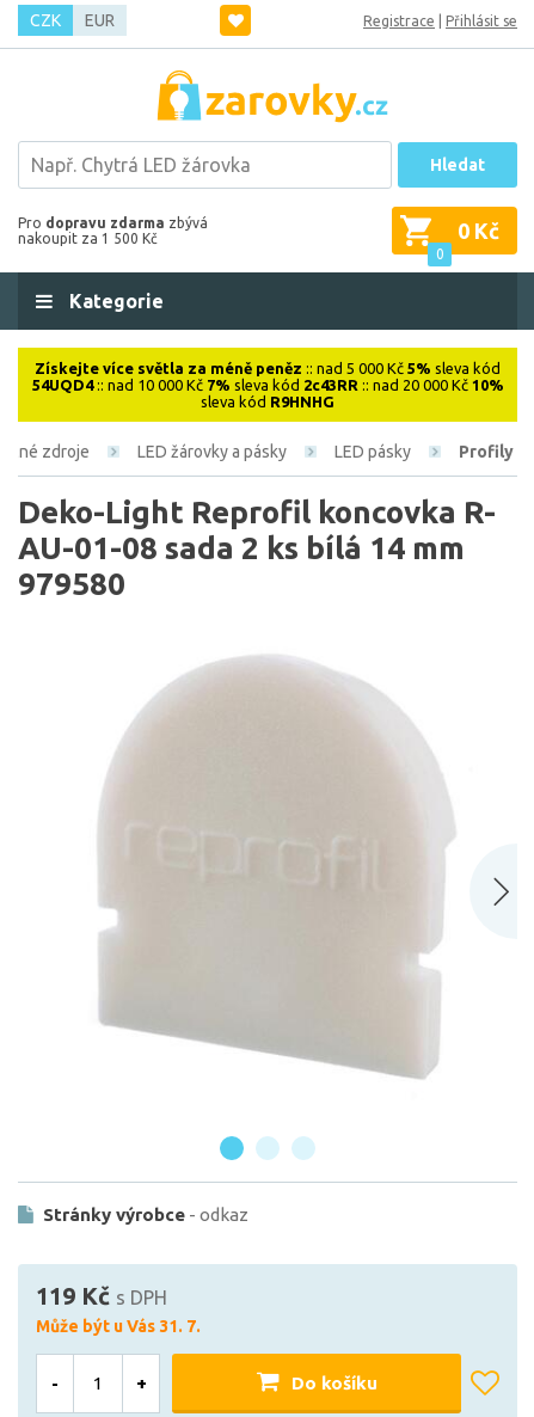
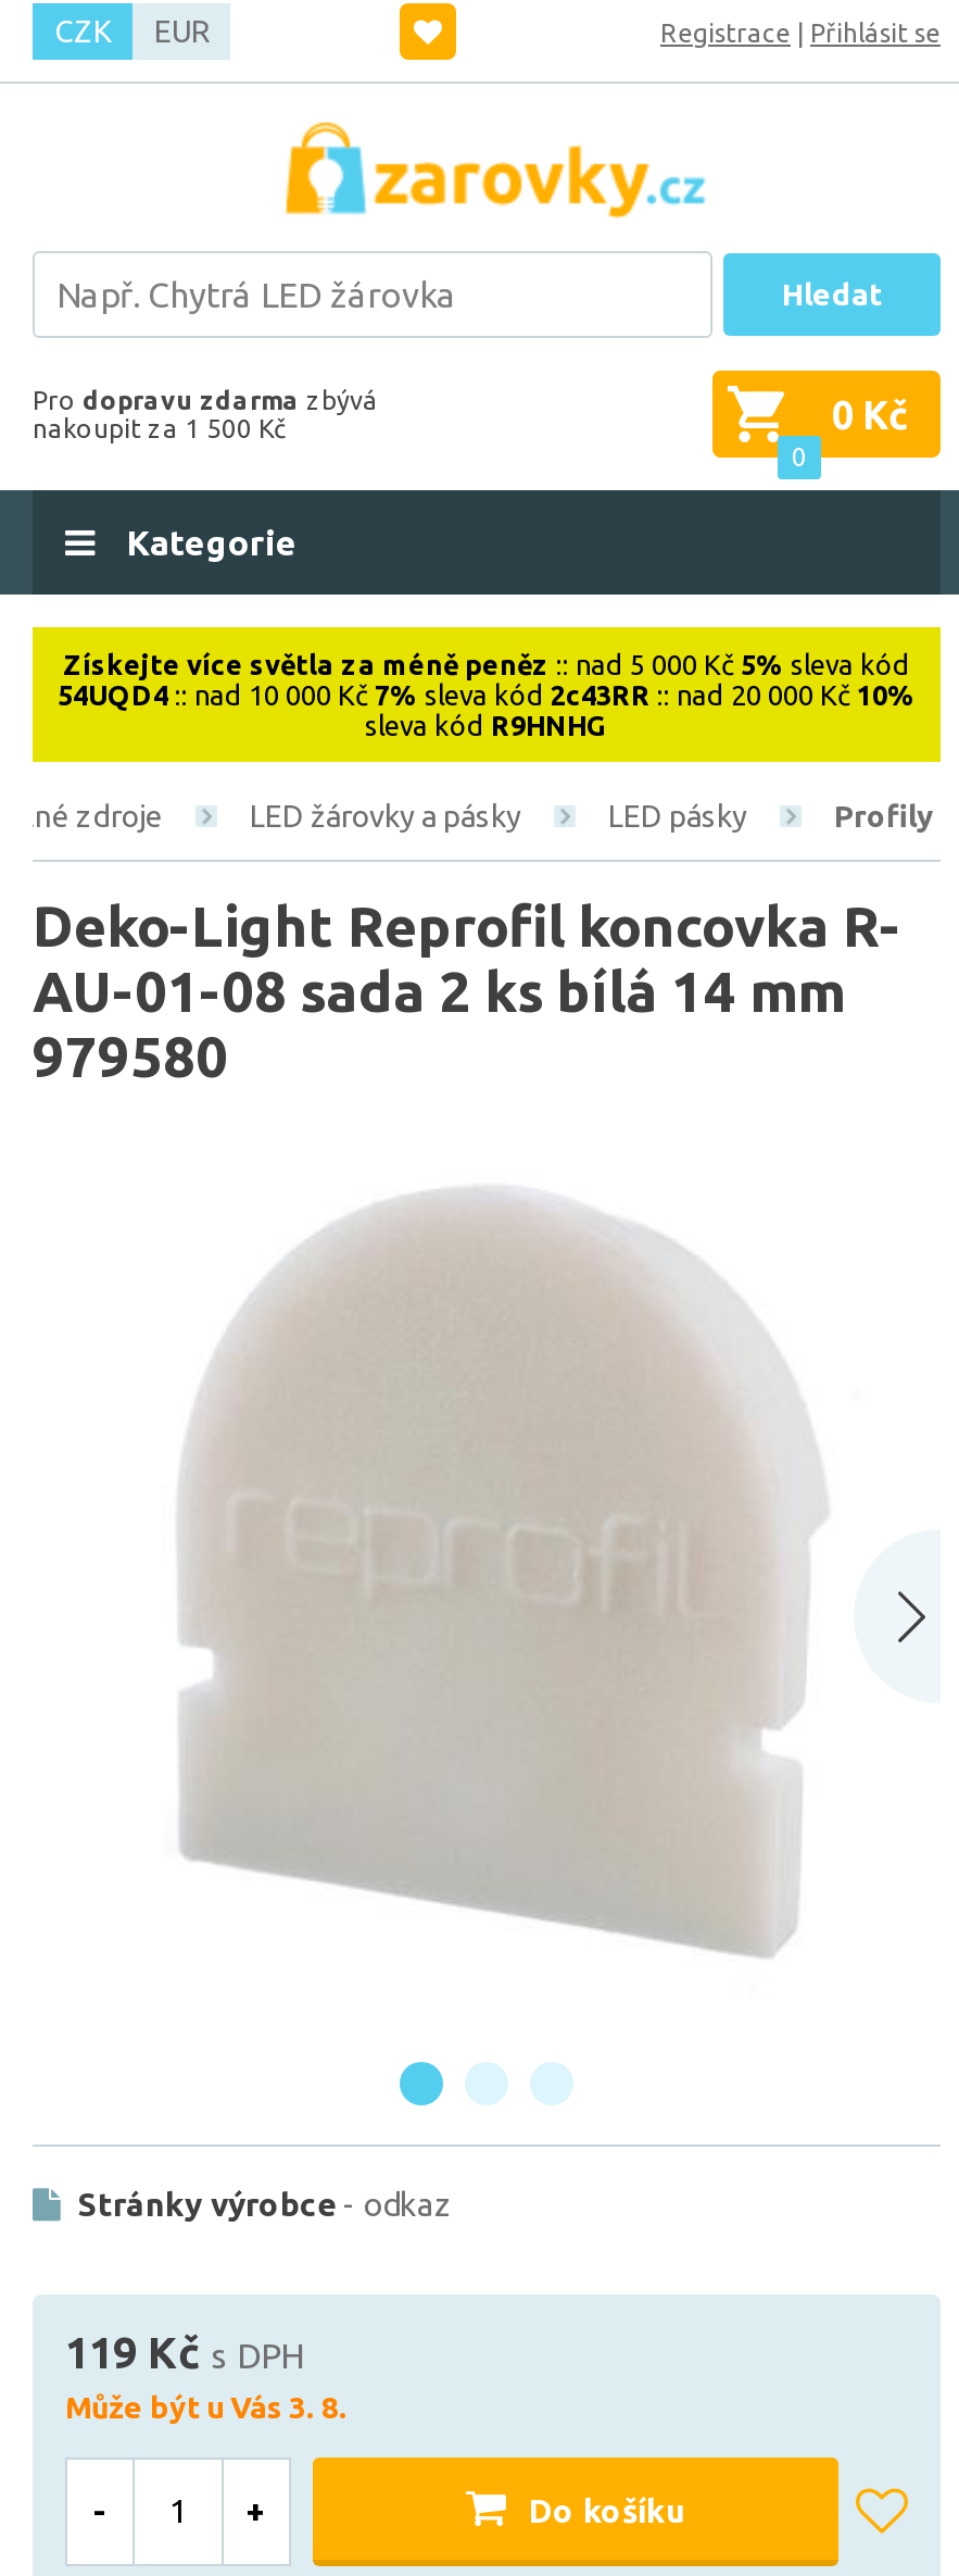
[36,1317,201,1336] Může být u Vás 31. 7. -> [65,2390,348,2425] Může být u Vás 3. 8.

